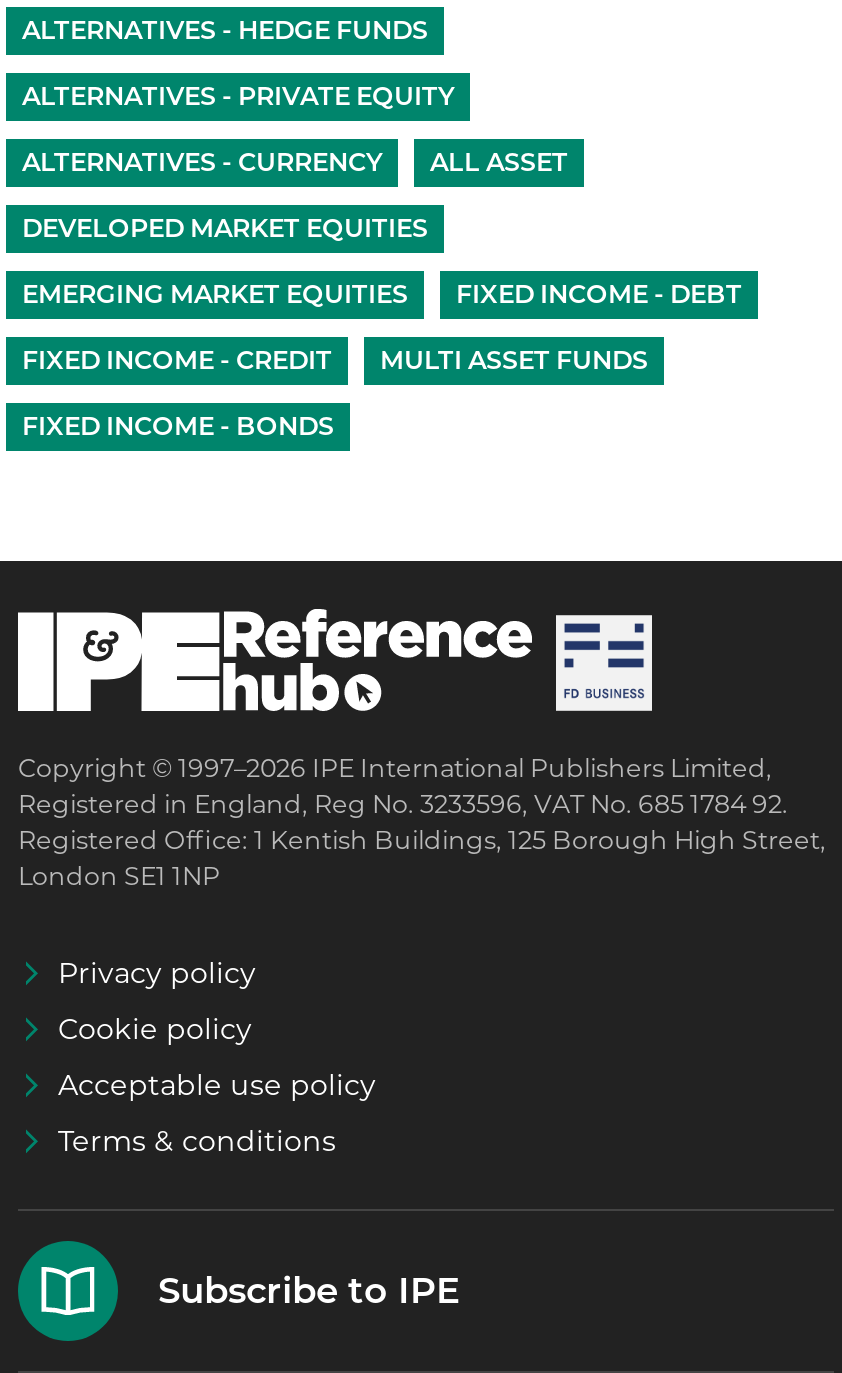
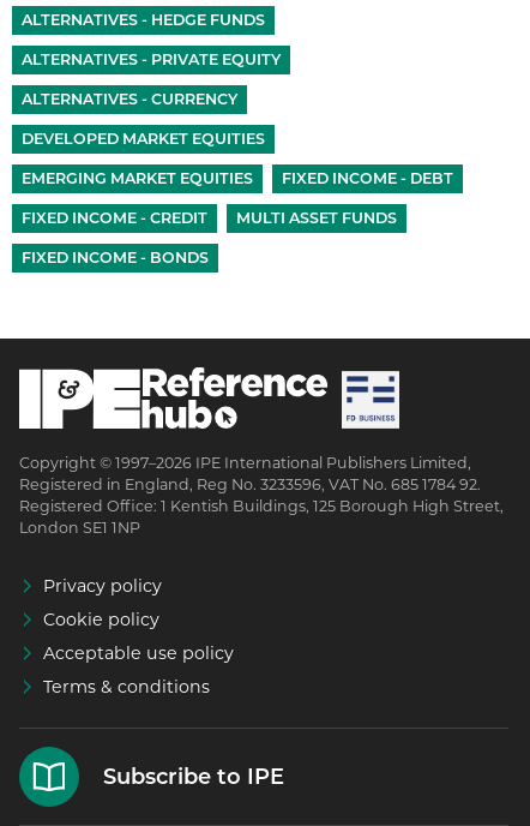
[430,147,568,177] ALL ASSET -> none

